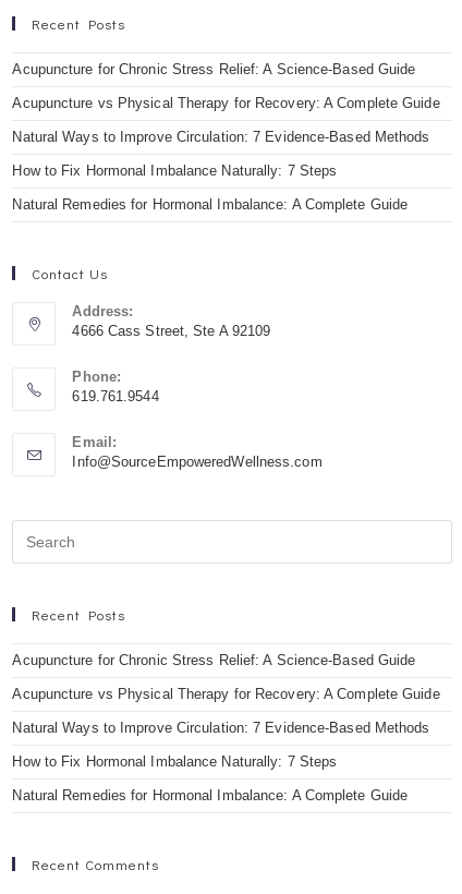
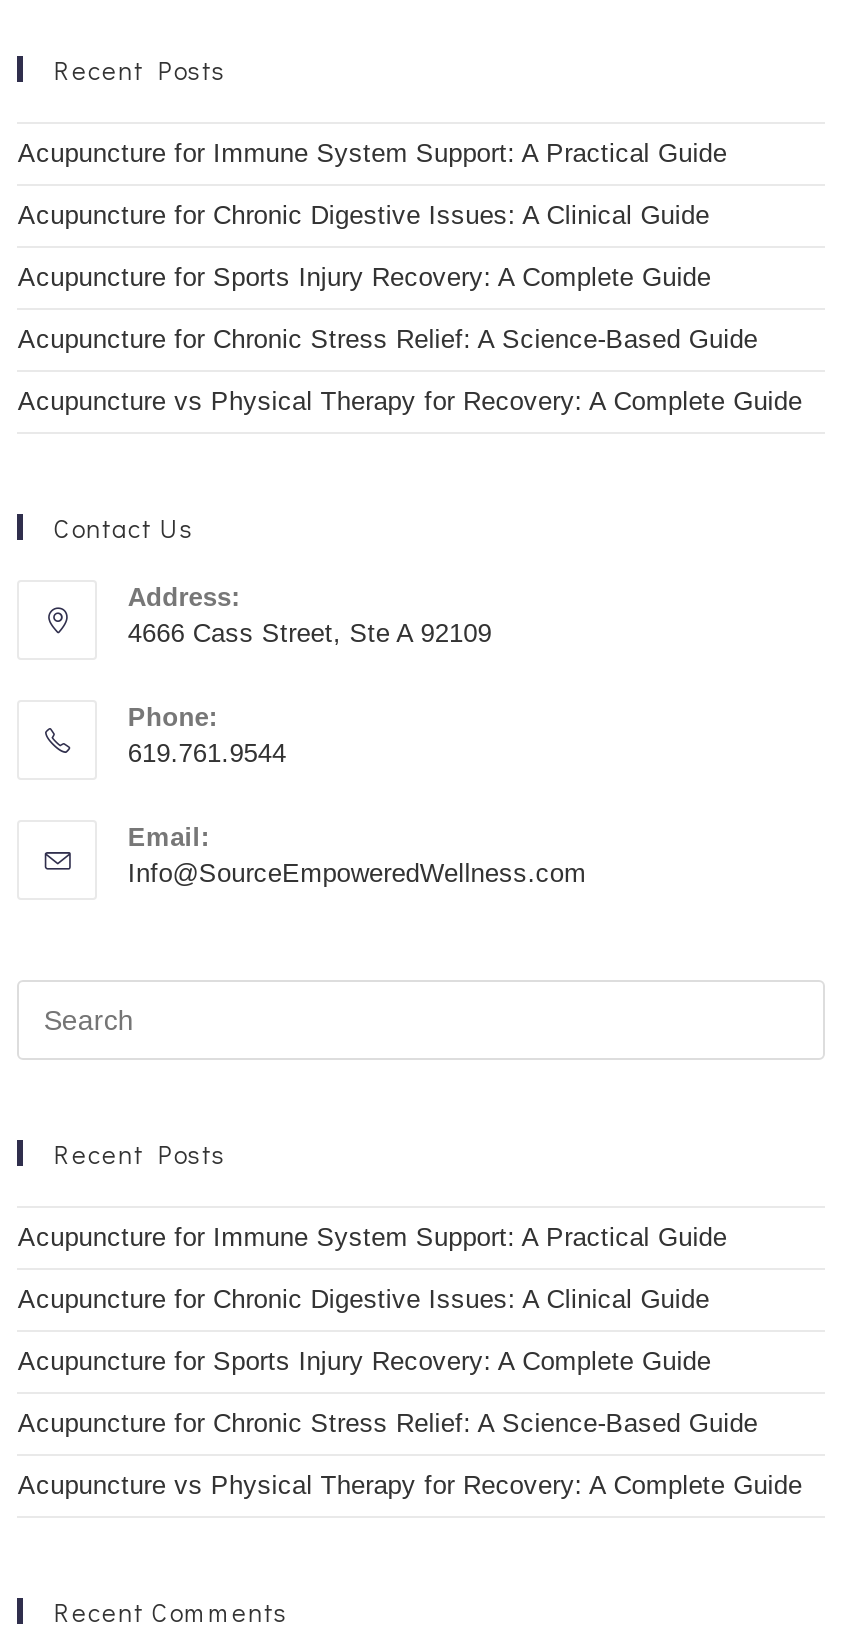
none -> [18,139,727,293] Acupuncture for Immune System Support: A Practical Guide | Acupuncture for Chronic Digestive Issues: A Clinical Guide | Acupuncture for Sports Injury Recovery: A Complete Guide
moved [12,61,440,112] -> [18,325,802,417]: Acupuncture for Chronic Stress Relief: A Science-Based Guide | Acupuncture vs Physical Therapy for Recovery: A Complete Guide
[12,129,430,213] Natural Ways to Improve Circulation: 7 Evidence-Based Methods | How to Fix Hormonal Imbalance Naturally: 7 Steps | Natural Remedies for Hormonal Imbalance: A Complete Guide -> none
none -> [18,1223,727,1377] Acupuncture for Immune System Support: A Practical Guide | Acupuncture for Chronic Digestive Issues: A Clinical Guide | Acupuncture for Sports Injury Recovery: A Complete Guide
moved [12,652,440,703] -> [18,1409,802,1501]: Acupuncture for Chronic Stress Relief: A Science-Based Guide | Acupuncture vs Physical Therapy for Recovery: A Complete Guide
[12,720,430,804] Natural Ways to Improve Circulation: 7 Evidence-Based Methods | How to Fix Hormonal Imbalance Naturally: 7 Steps | Natural Remedies for Hormonal Imbalance: A Complete Guide -> none

